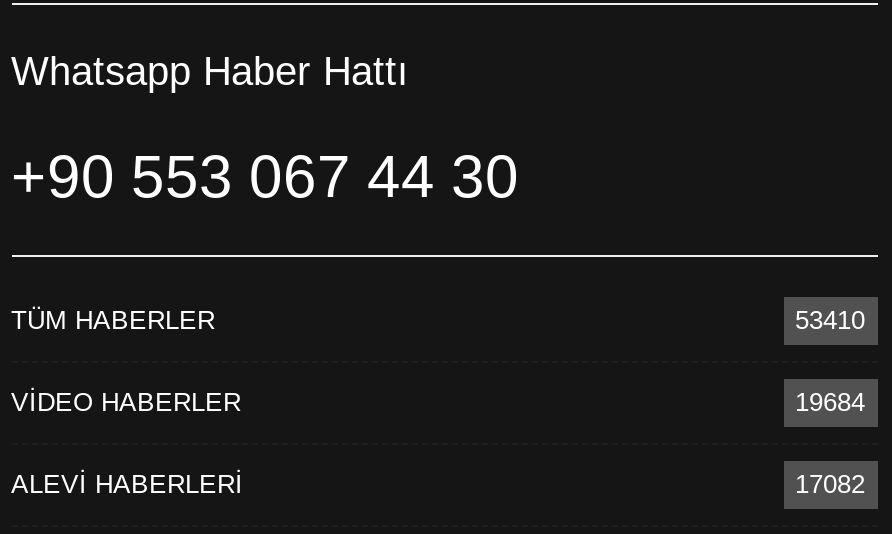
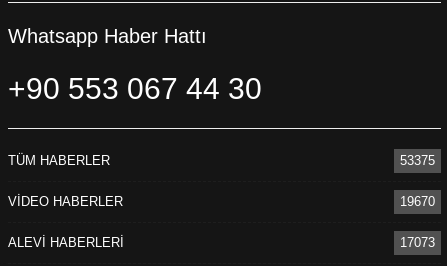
[795,306,865,336] 53410 -> [399,153,434,168] 53375
[795,388,865,418] 19684 -> [399,194,434,209] 19670
[795,470,865,500] 17082 -> [399,235,434,250] 17073

